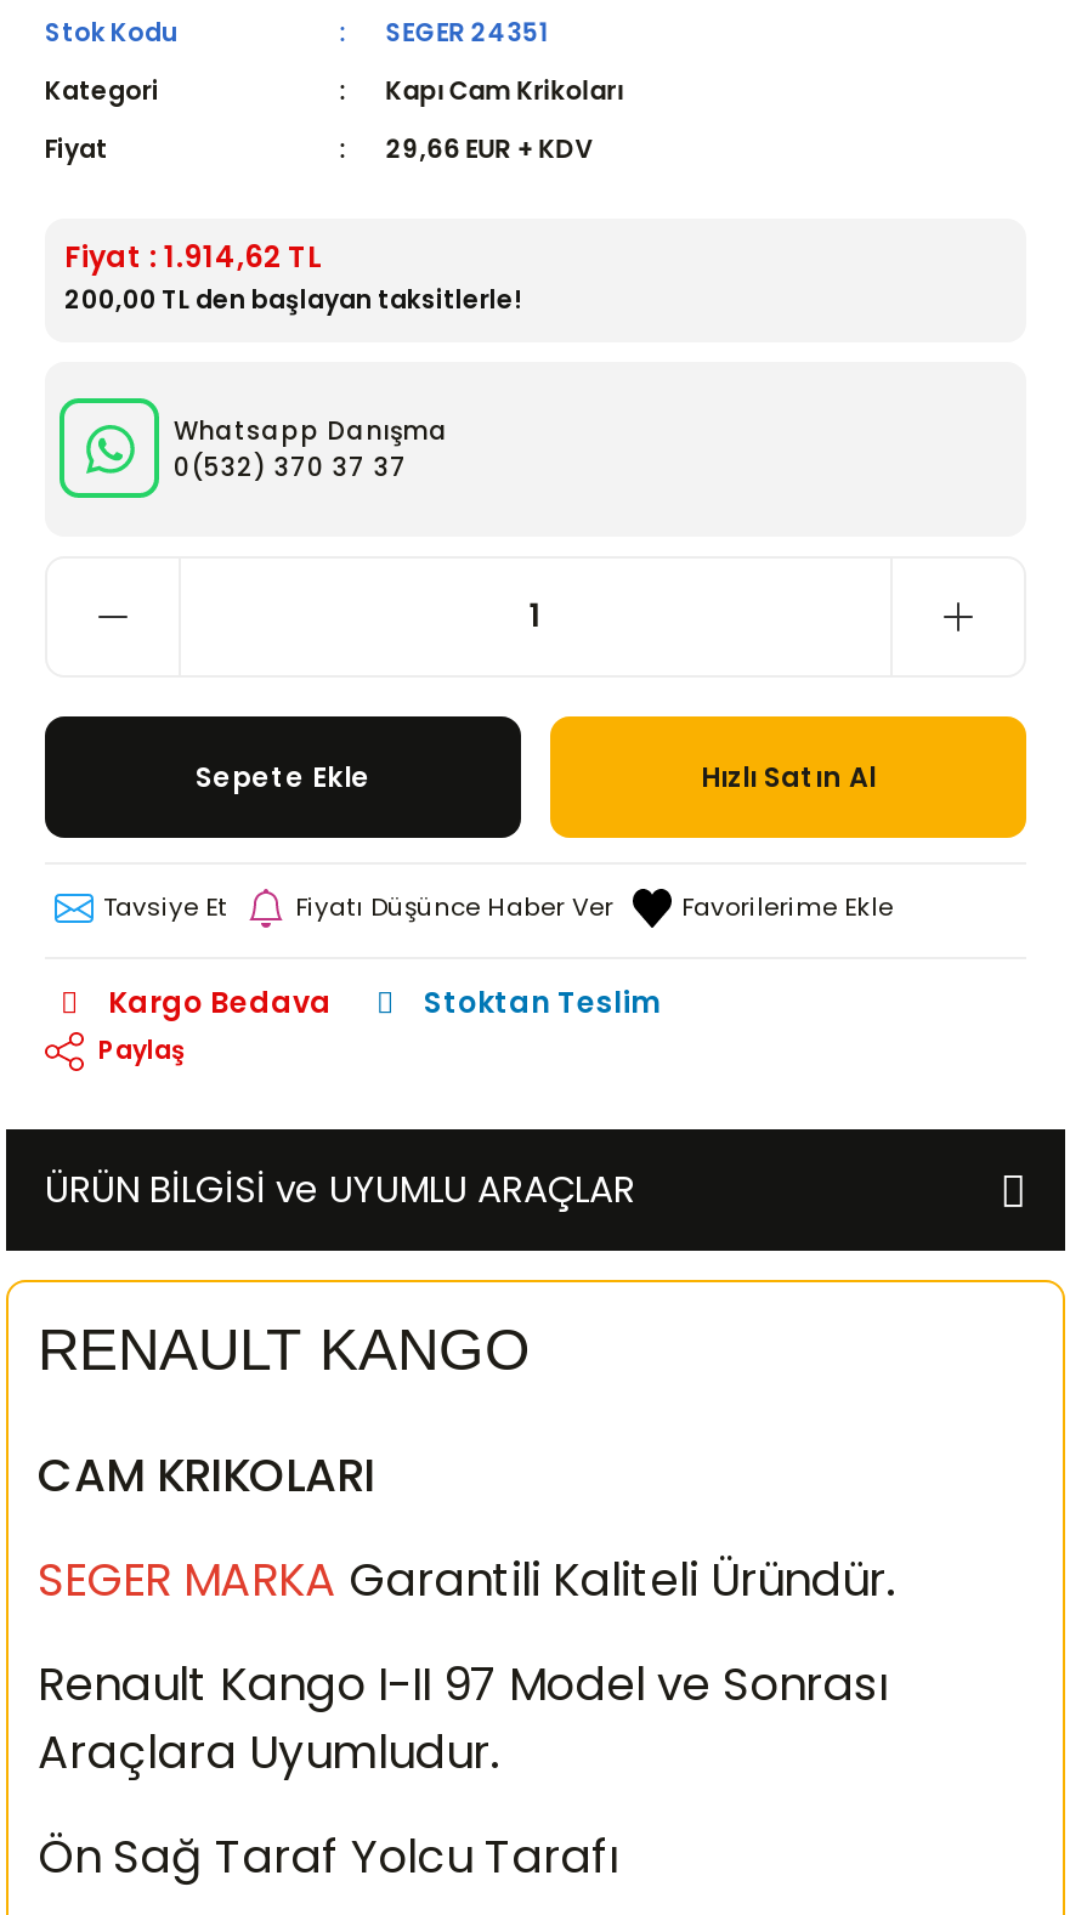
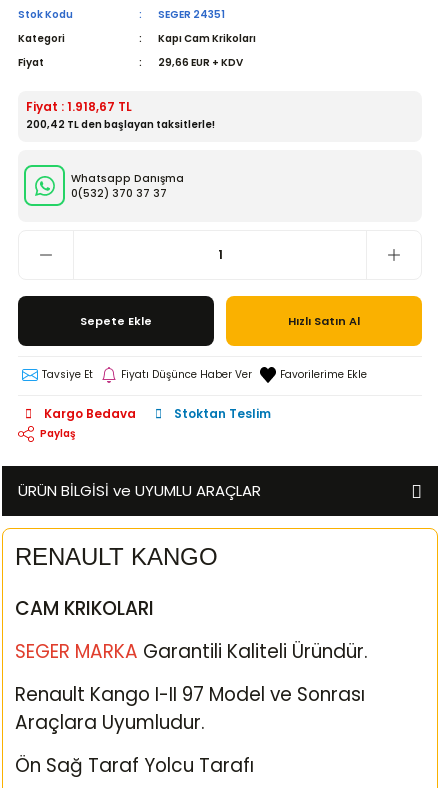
[64,238,322,277] Fiyat : 1.914,62 TL -> [26,99,132,115] Fiyat : 1.918,67 TL
[64,282,521,318] 200,00 TL den başlayan taksitlerle! -> [26,117,215,132] 200,42 TL den başlayan taksitlerle!

